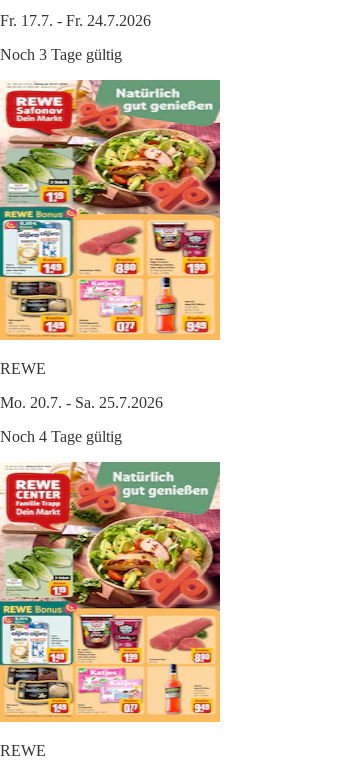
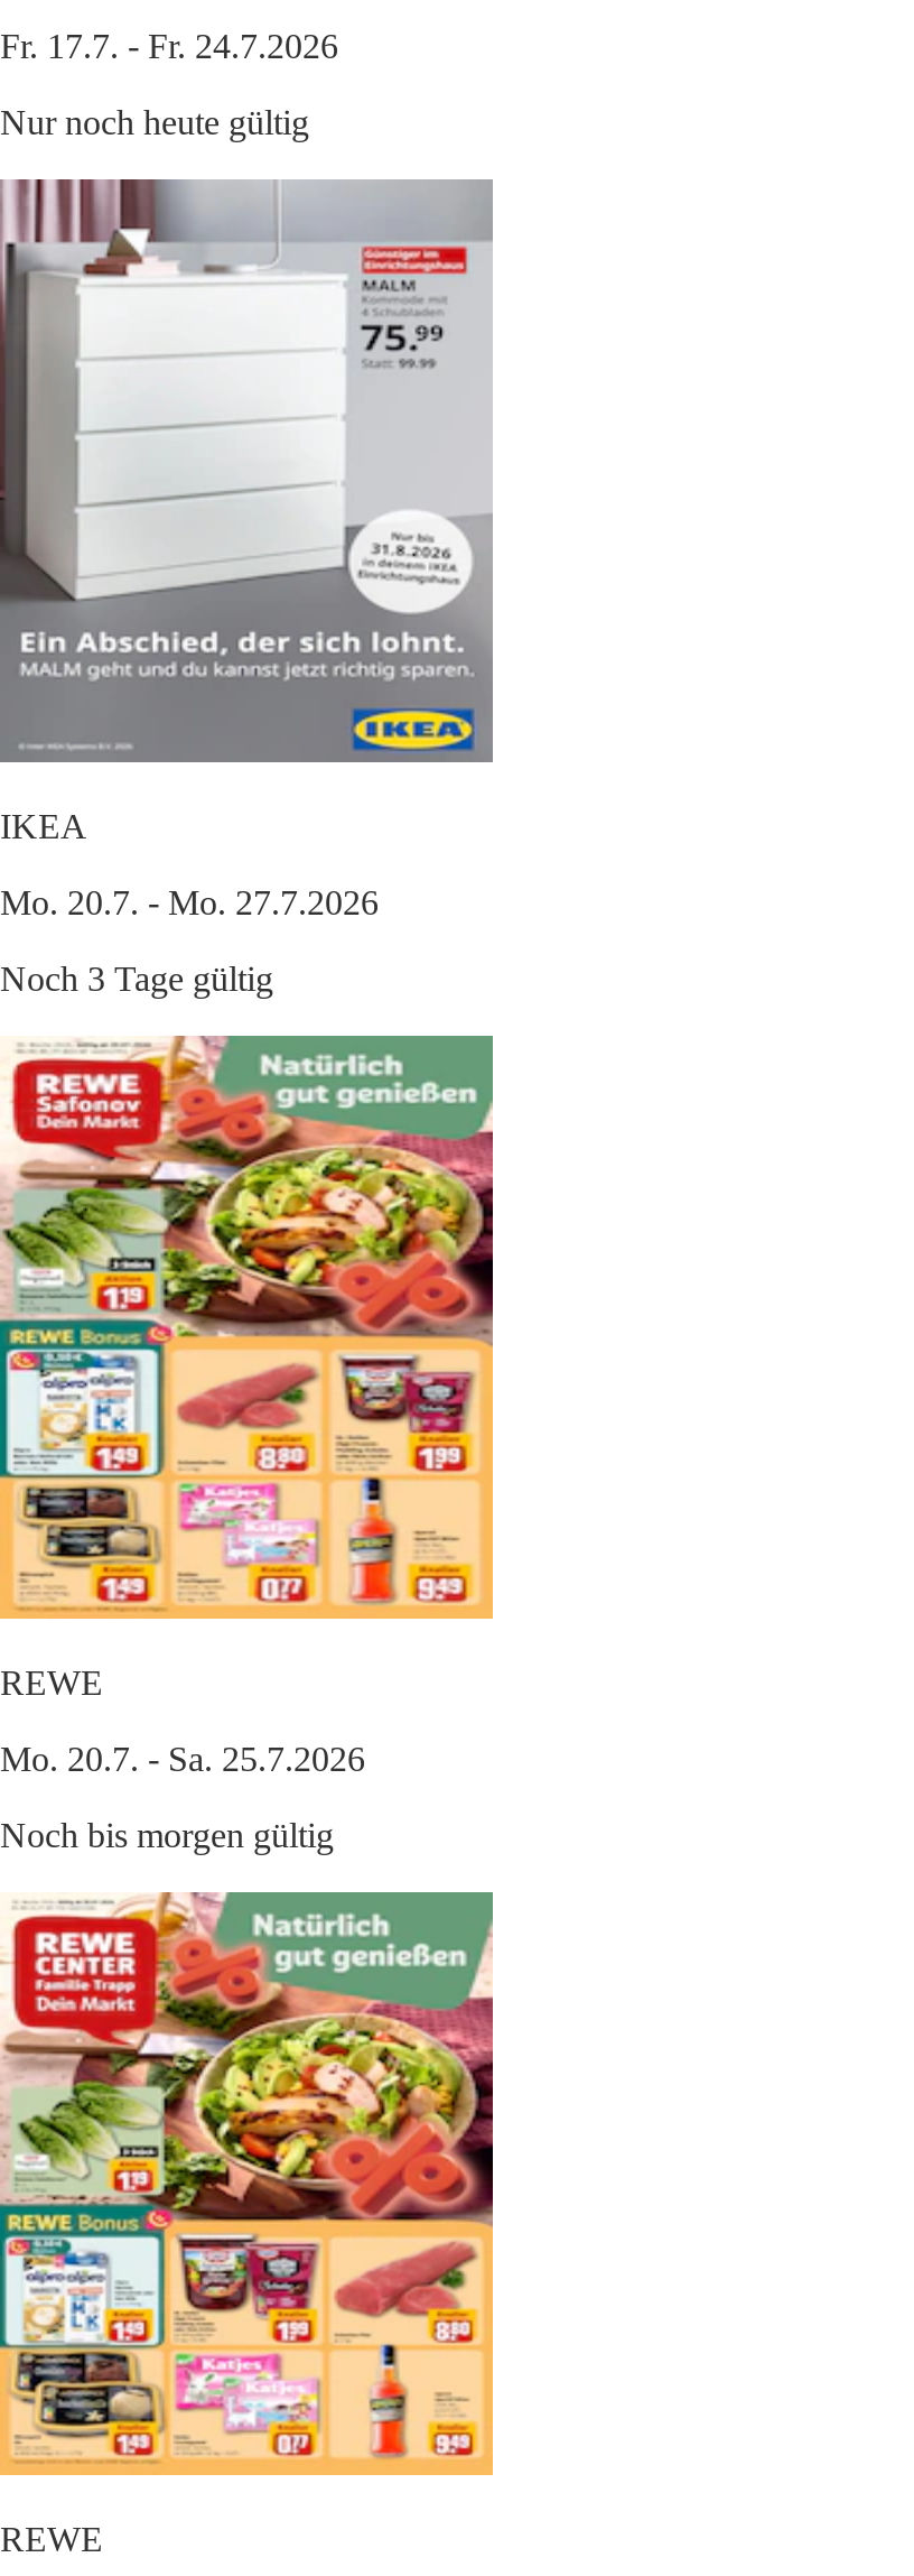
none -> [0,104,309,142] Nur noch heute gültig
none -> [0,177,495,922] [image] | IKEA | Mo. 20.7. - Mo. 27.7.2026
[0,428,122,445] Noch 4 Tage gültig -> [0,1817,334,1855] Noch bis morgen gültig

